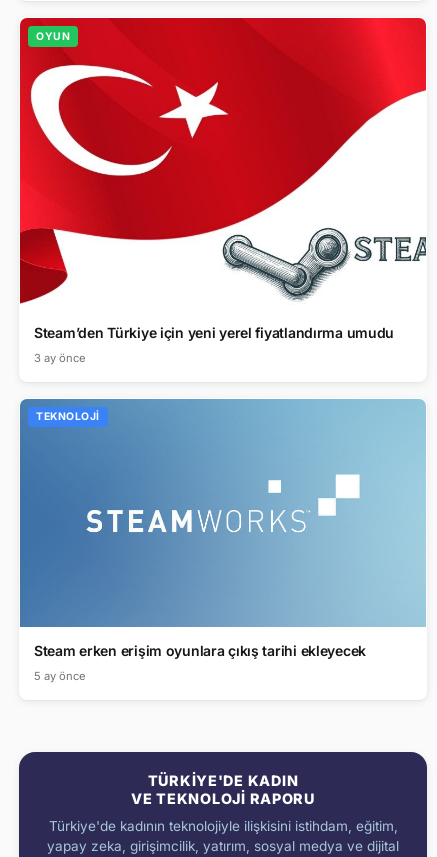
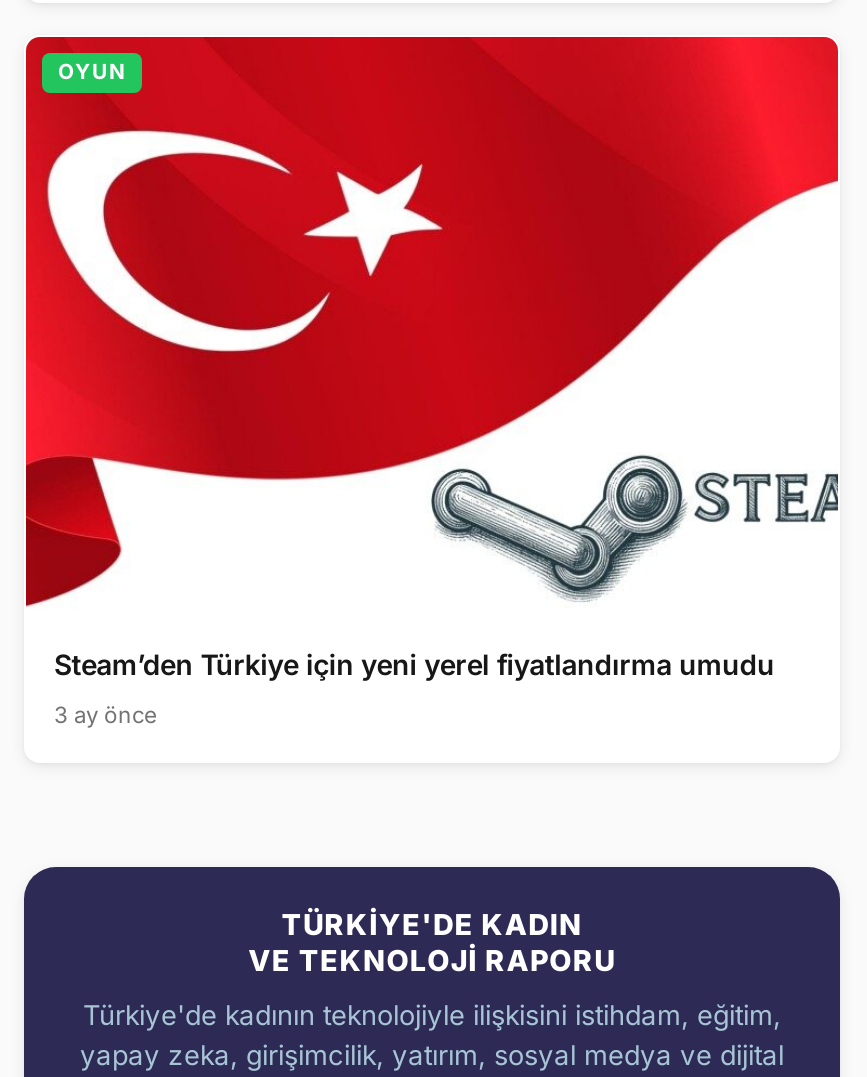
[19,398,426,628] [image] | TEKNOLOJI -> none
[34,642,366,683] Steam erken erişim oyunlara çıkış tarihi ekleyecek | 5 ay önce -> none

